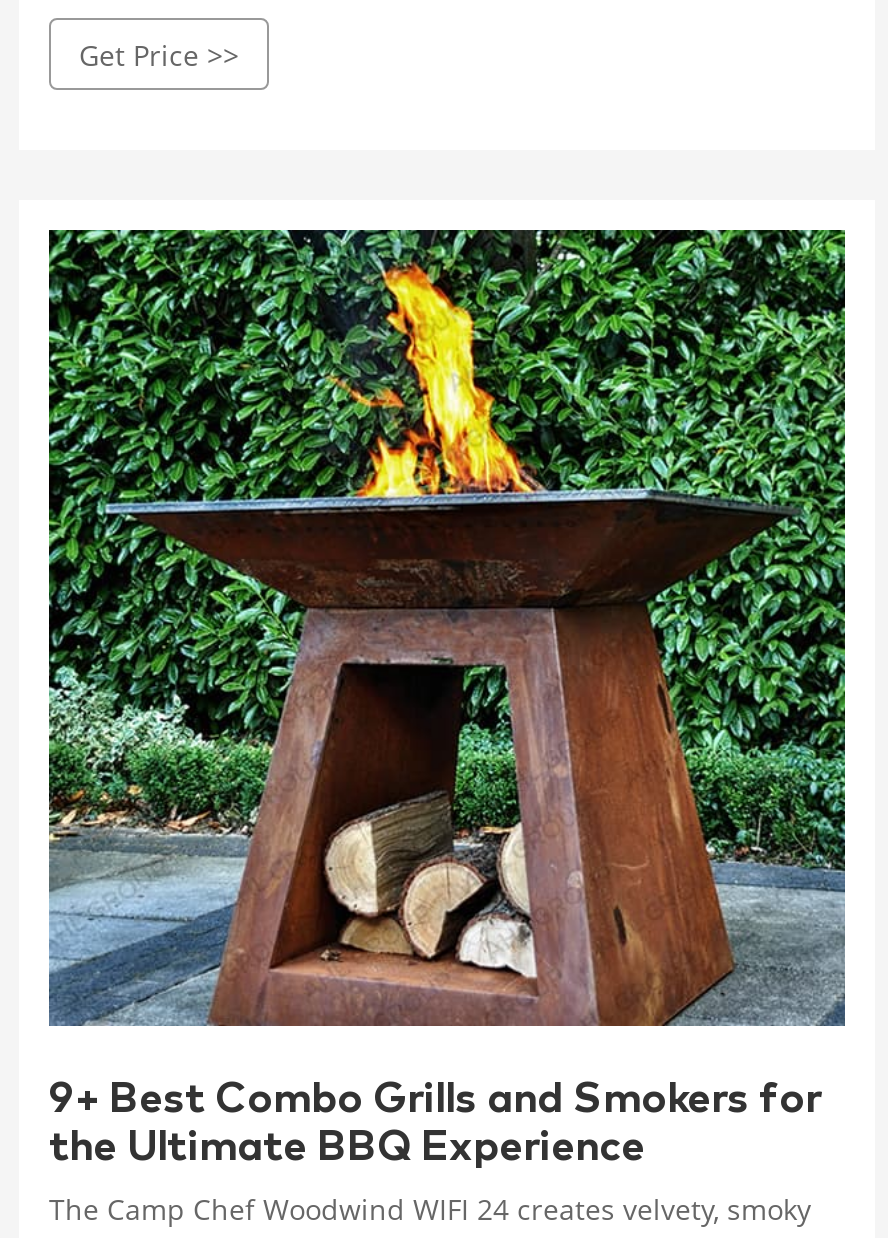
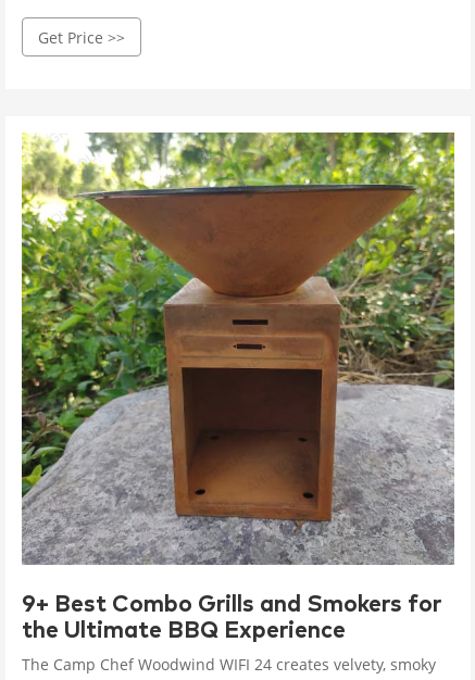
[47,228,847,1026] [image] -> [21,131,455,565] [image]

